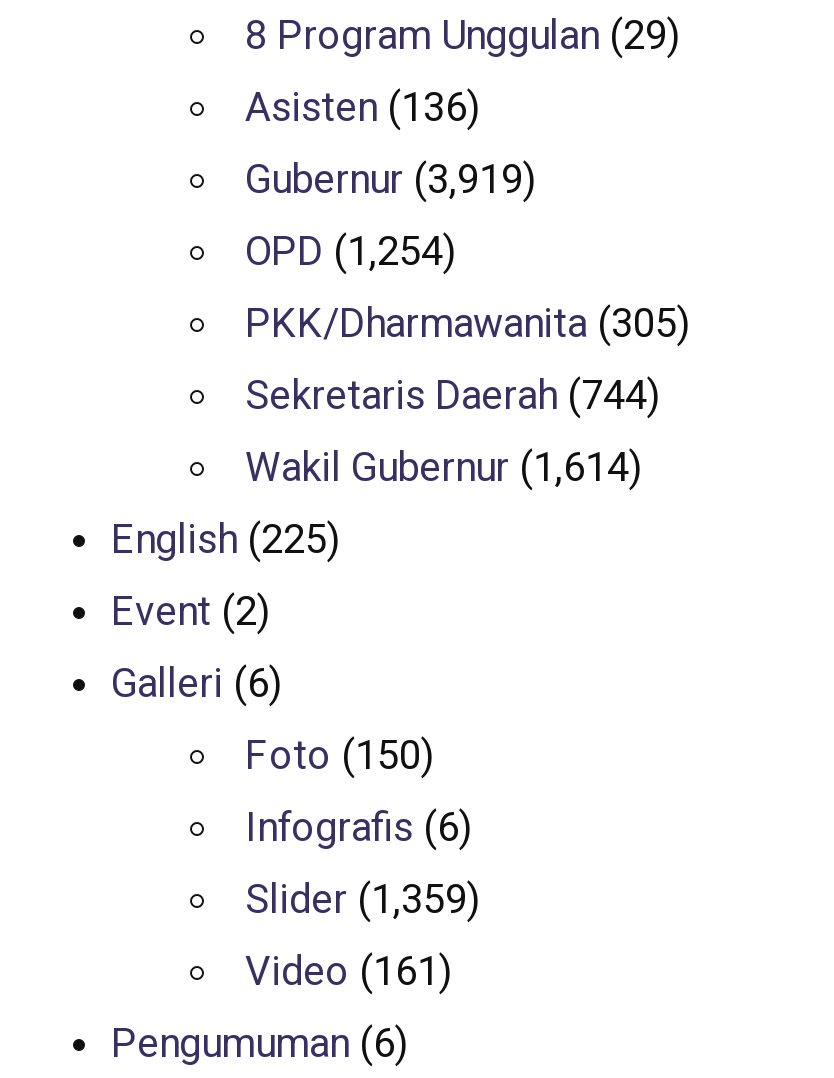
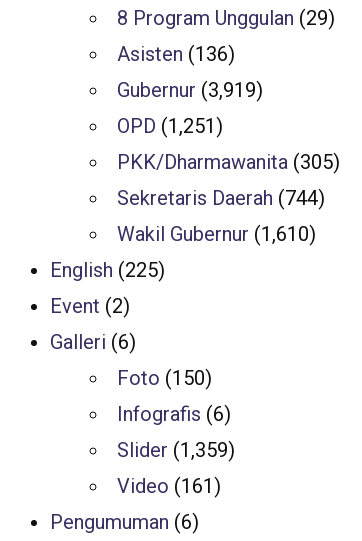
[245,227,457,275] OPD (1,254) -> [117,114,223,138] OPD (1,251)
[245,443,643,491] Wakil Gubernur (1,614) -> [117,222,316,246] Wakil Gubernur (1,610)

